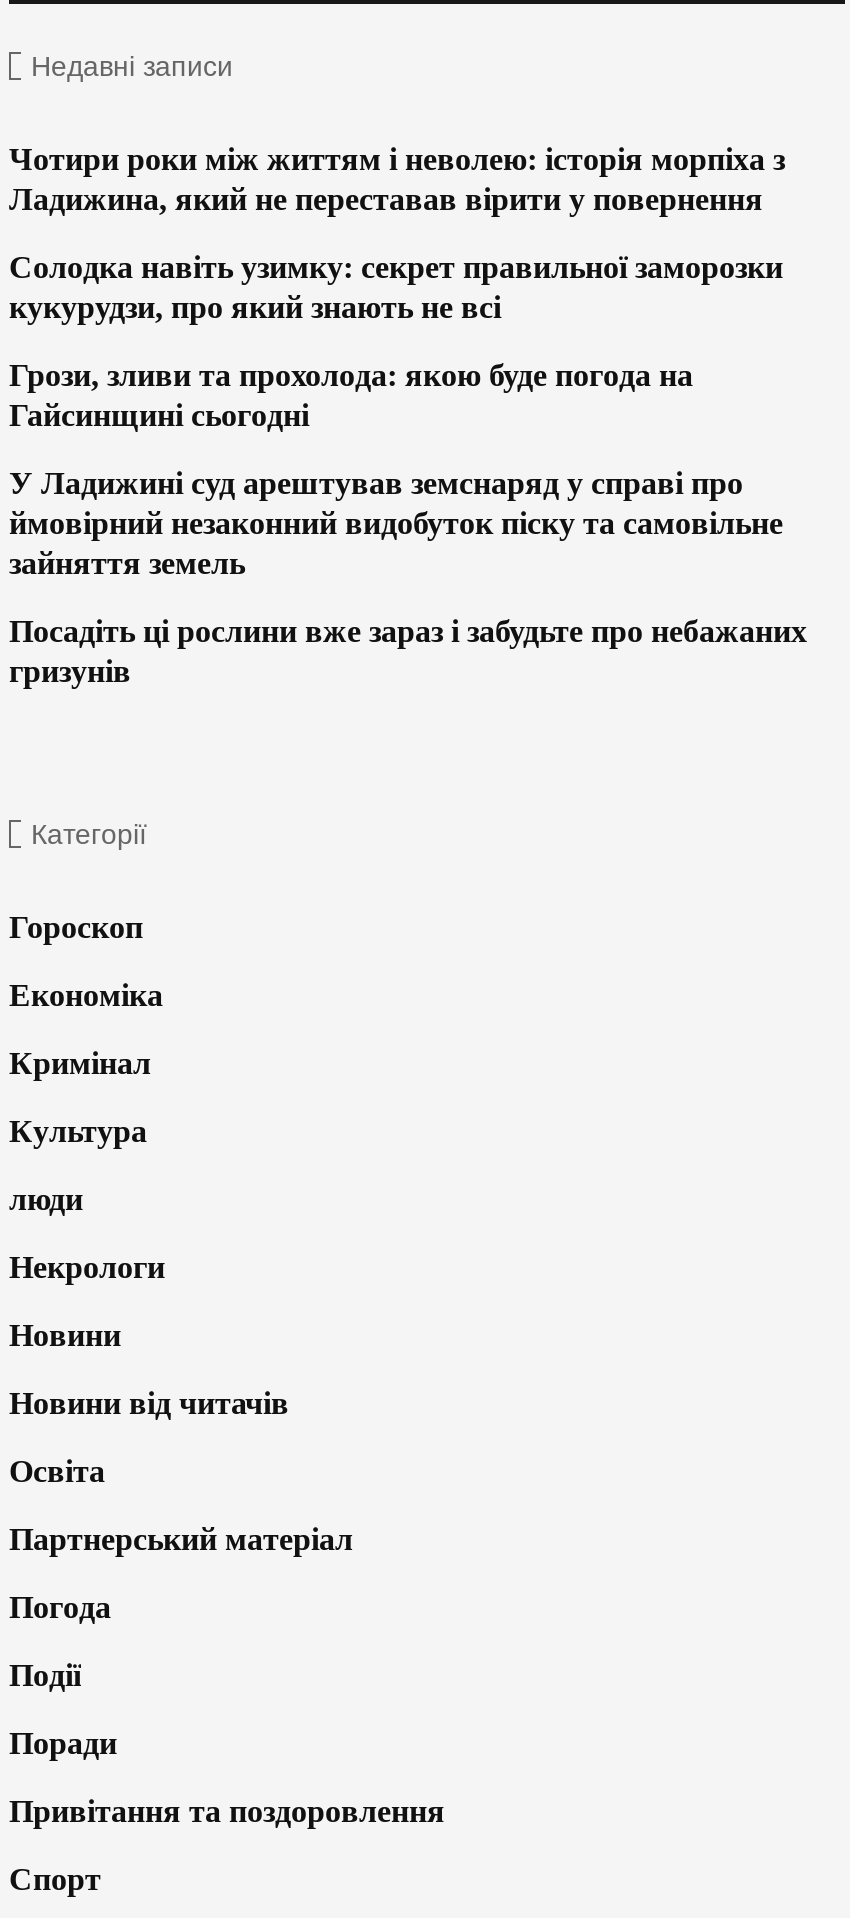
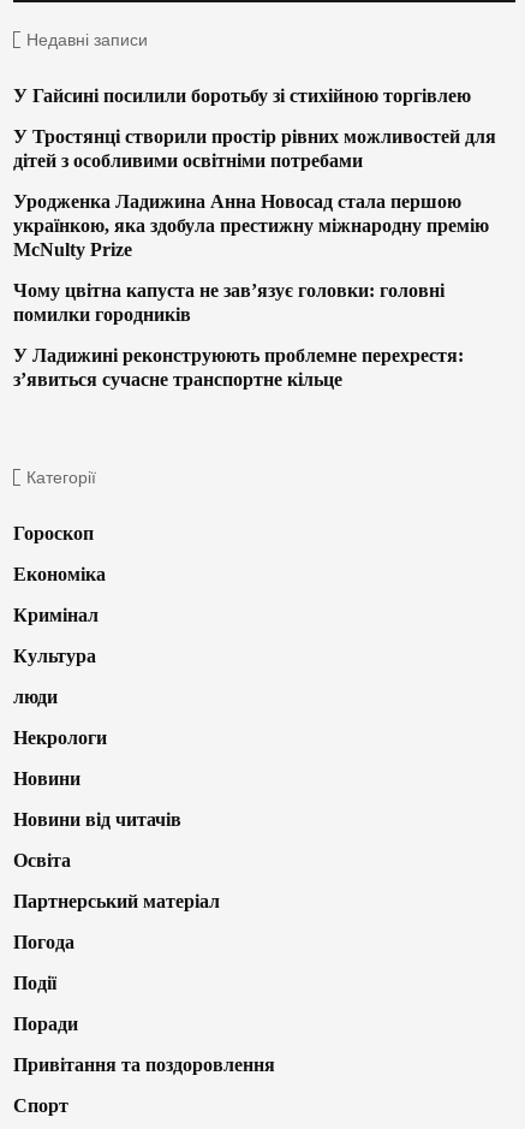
[9,142,785,216] Чотири роки між життям і неволею: історія морпіха з | Ладижина, який не переставав вірити у повернення -> [13,86,471,106] У Гайсині посилили боротьбу зі стихійною торгівлею
[9,250,783,324] Солодка навіть узимку: секрет правильної заморозки | кукурудзи, про який знають не всі -> [13,126,496,171] У Тростянці створили простір рівних можливостей для | дітей з особливими освітніми потребами
[9,358,693,432] Грози, зливи та прохолода: якою буде погода на | Гайсинщині сьогодні -> [13,191,489,260] Уродженка Ладижина Анна Новосад стала першою | українкою, яка здобула престижну міжнародну премію | McNulty Prize
[9,466,783,580] У Ладижині суд арештував земснаряд у справі про | ймовірний незаконний видобуток піску та самовільне | зайняття земель -> [13,280,445,325] Чому цвітна капуста не зав’язує головки: головні | помилки городників
[9,614,807,688] Посадіть ці рослини вже зараз і забудьте про небажаних | гризунів -> [13,345,464,390] У Ладижині реконструюють проблемне перехрестя: | з’явиться сучасне транспортне кільце

